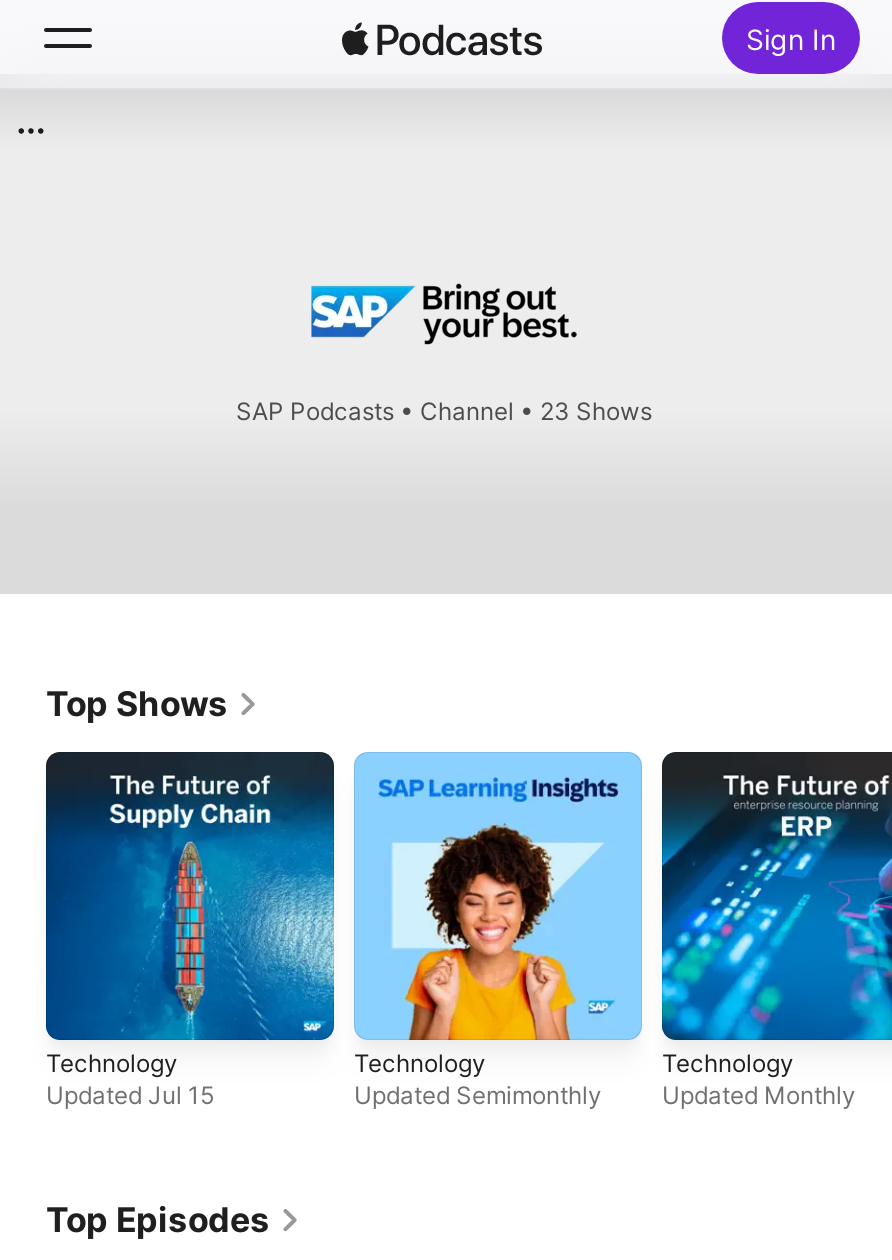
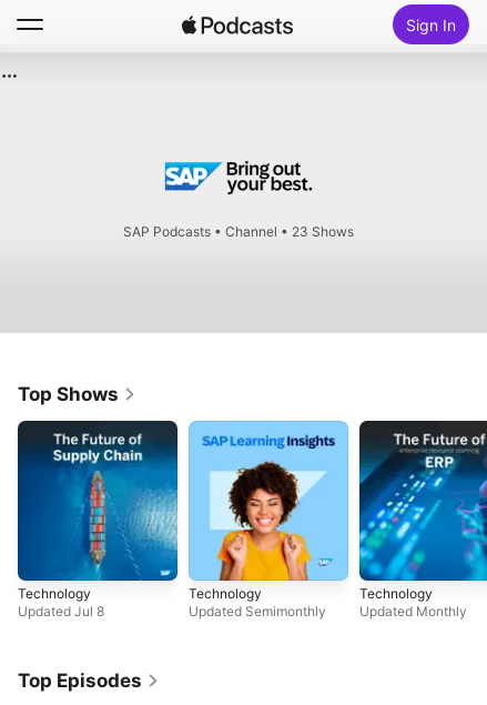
[46,1080,214,1110] Updated Jul 15 -> [18,603,104,620] Updated Jul 8

